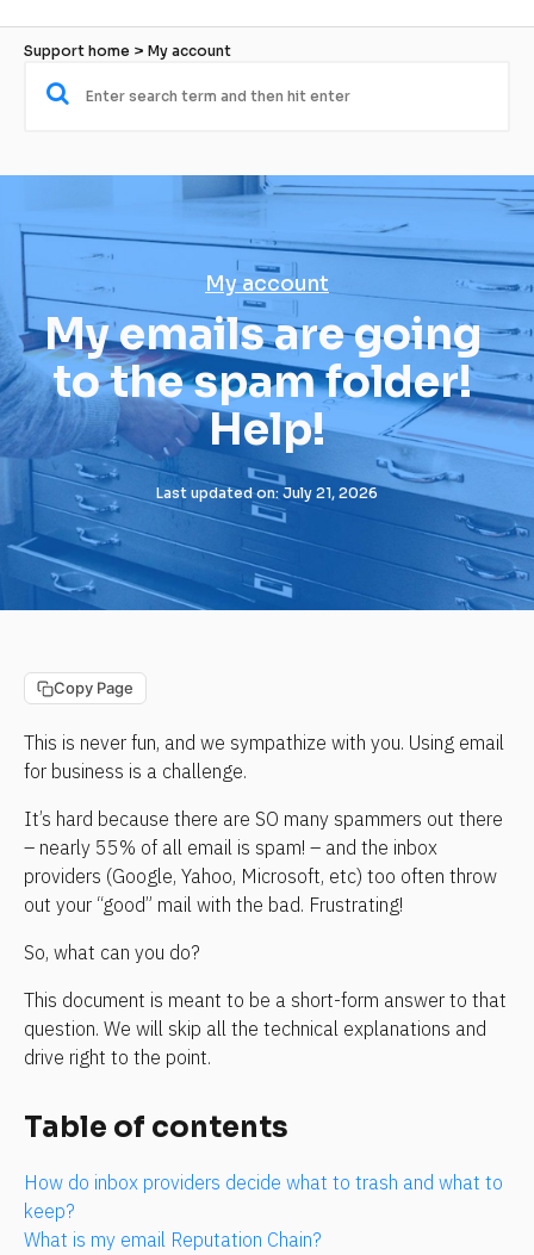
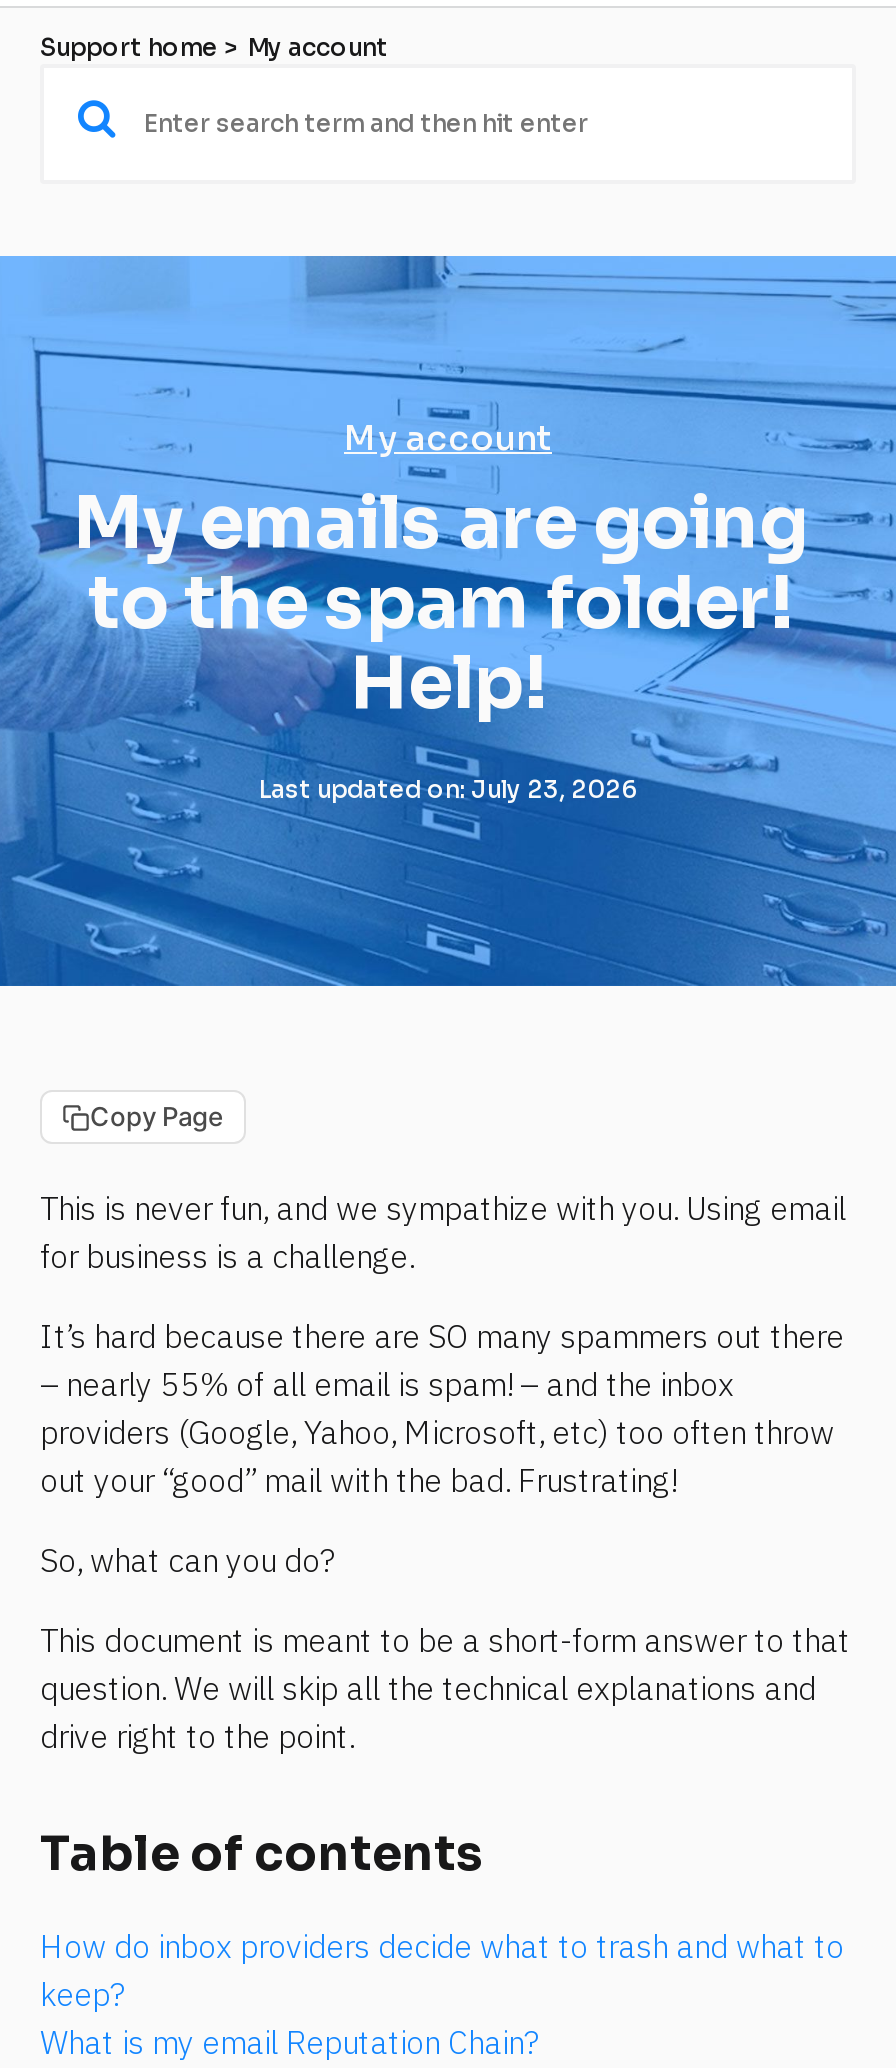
[156,484,378,502] Last updated on: July 21, 2026 -> [259,774,637,804] Last updated on: July 23, 2026

